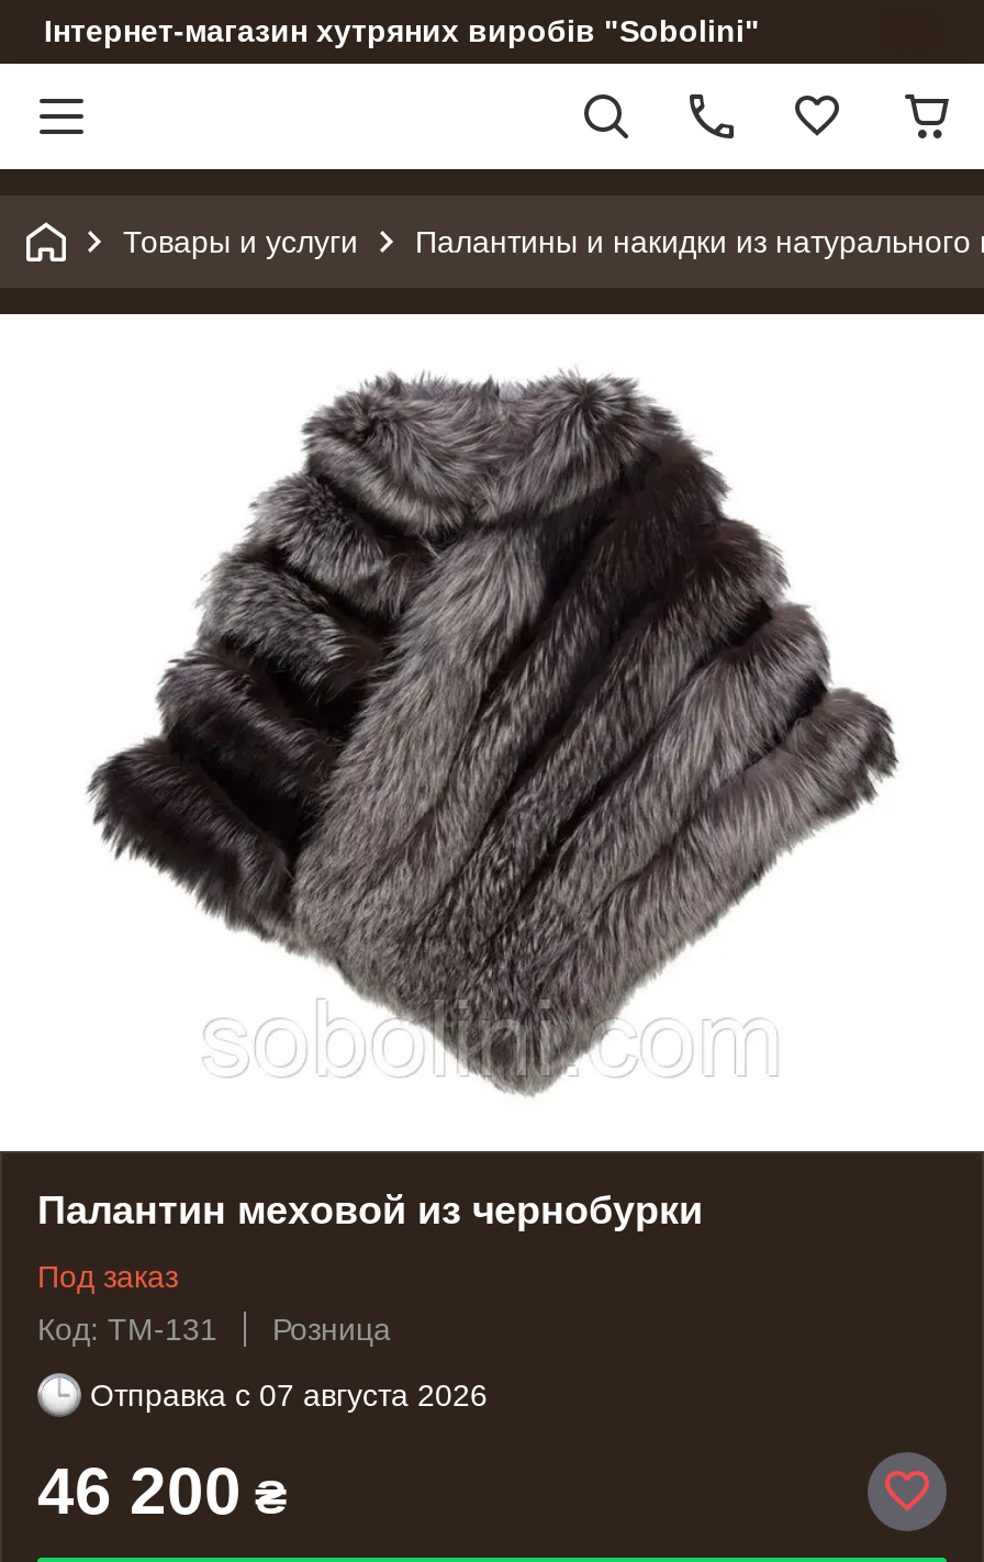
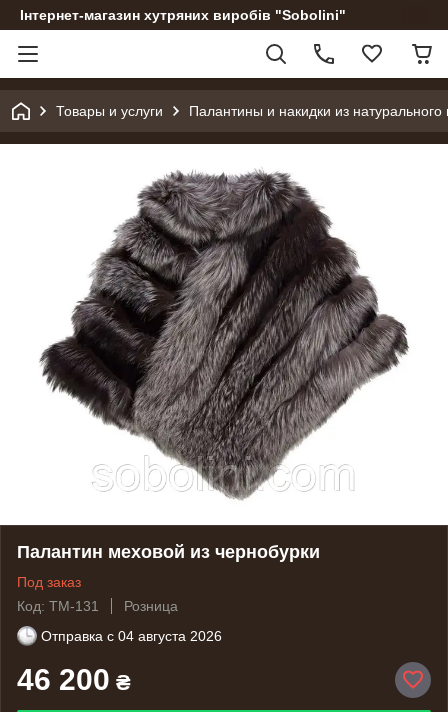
[90,1377,488,1412] Отправка с 07 августа 2026 -> [41,628,222,644] Отправка с 04 августа 2026

